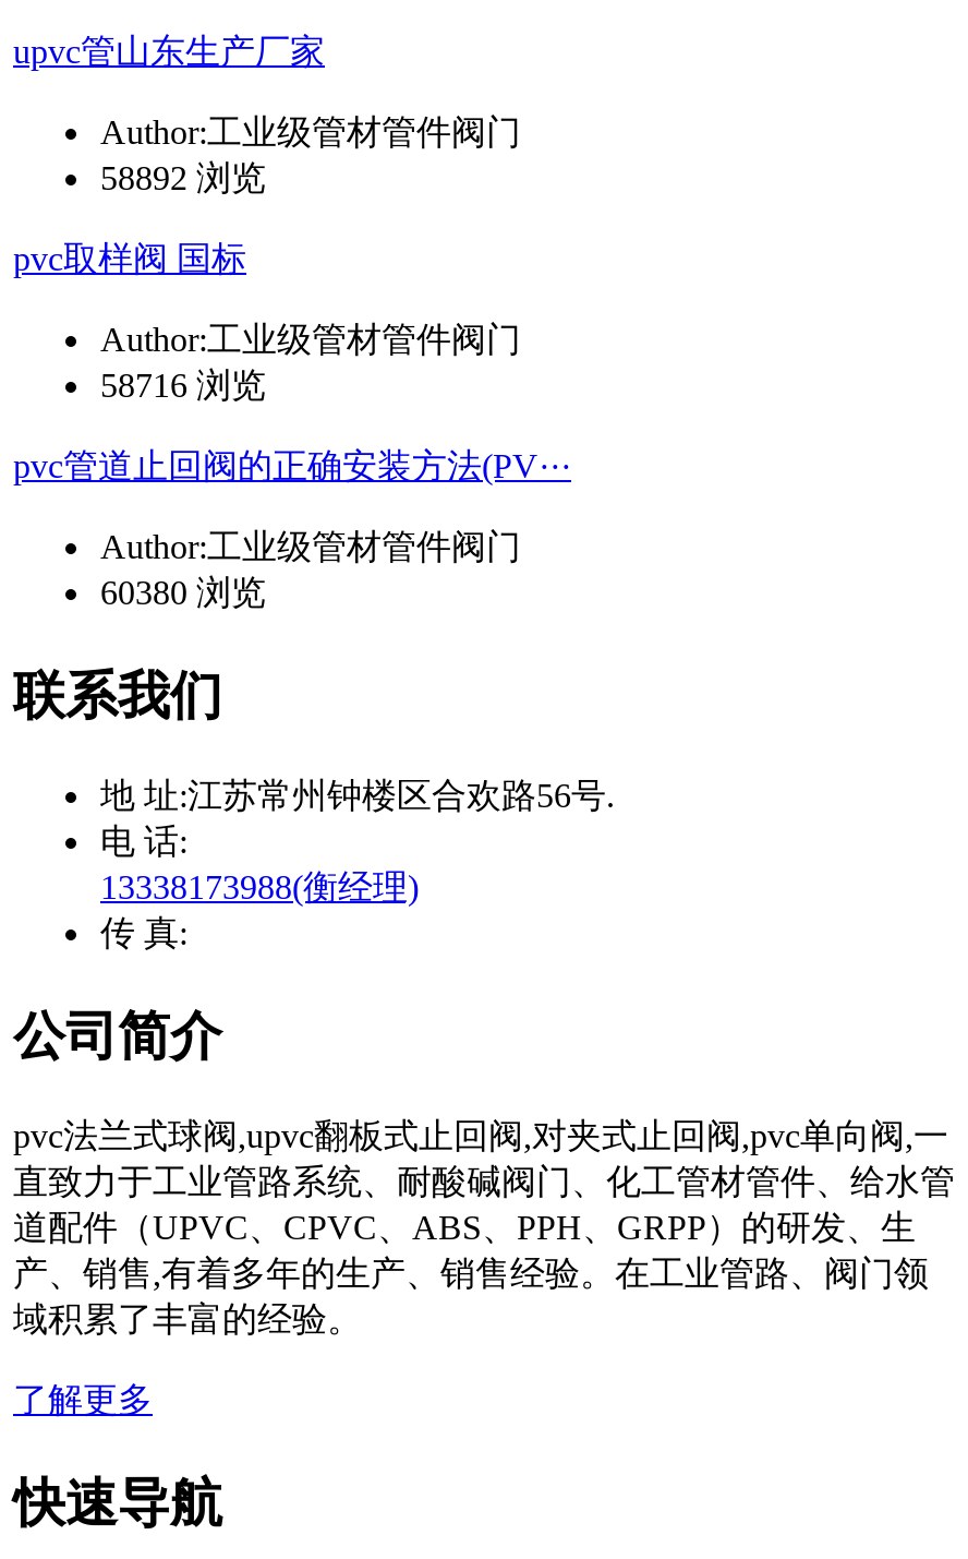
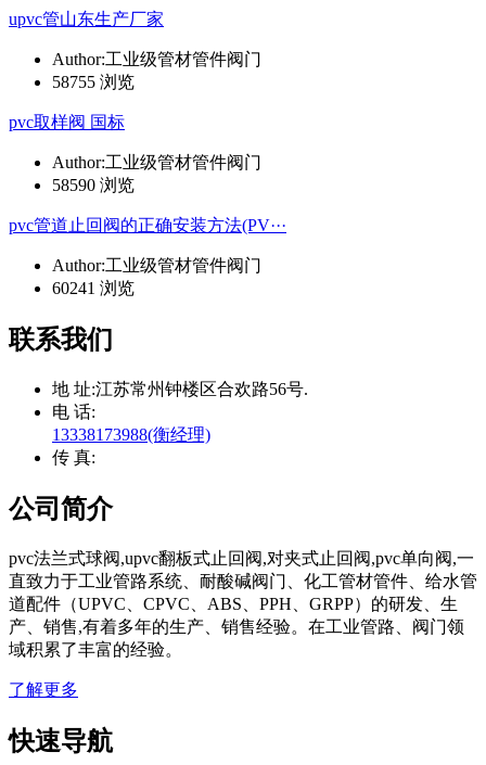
[100,160,266,197] 58892 浏览 -> [52,73,135,92] 58755 浏览
[100,367,266,405] 58716 浏览 -> [52,176,135,195] 58590 浏览
[100,575,266,612] 60380 浏览 -> [52,279,135,298] 60241 浏览

